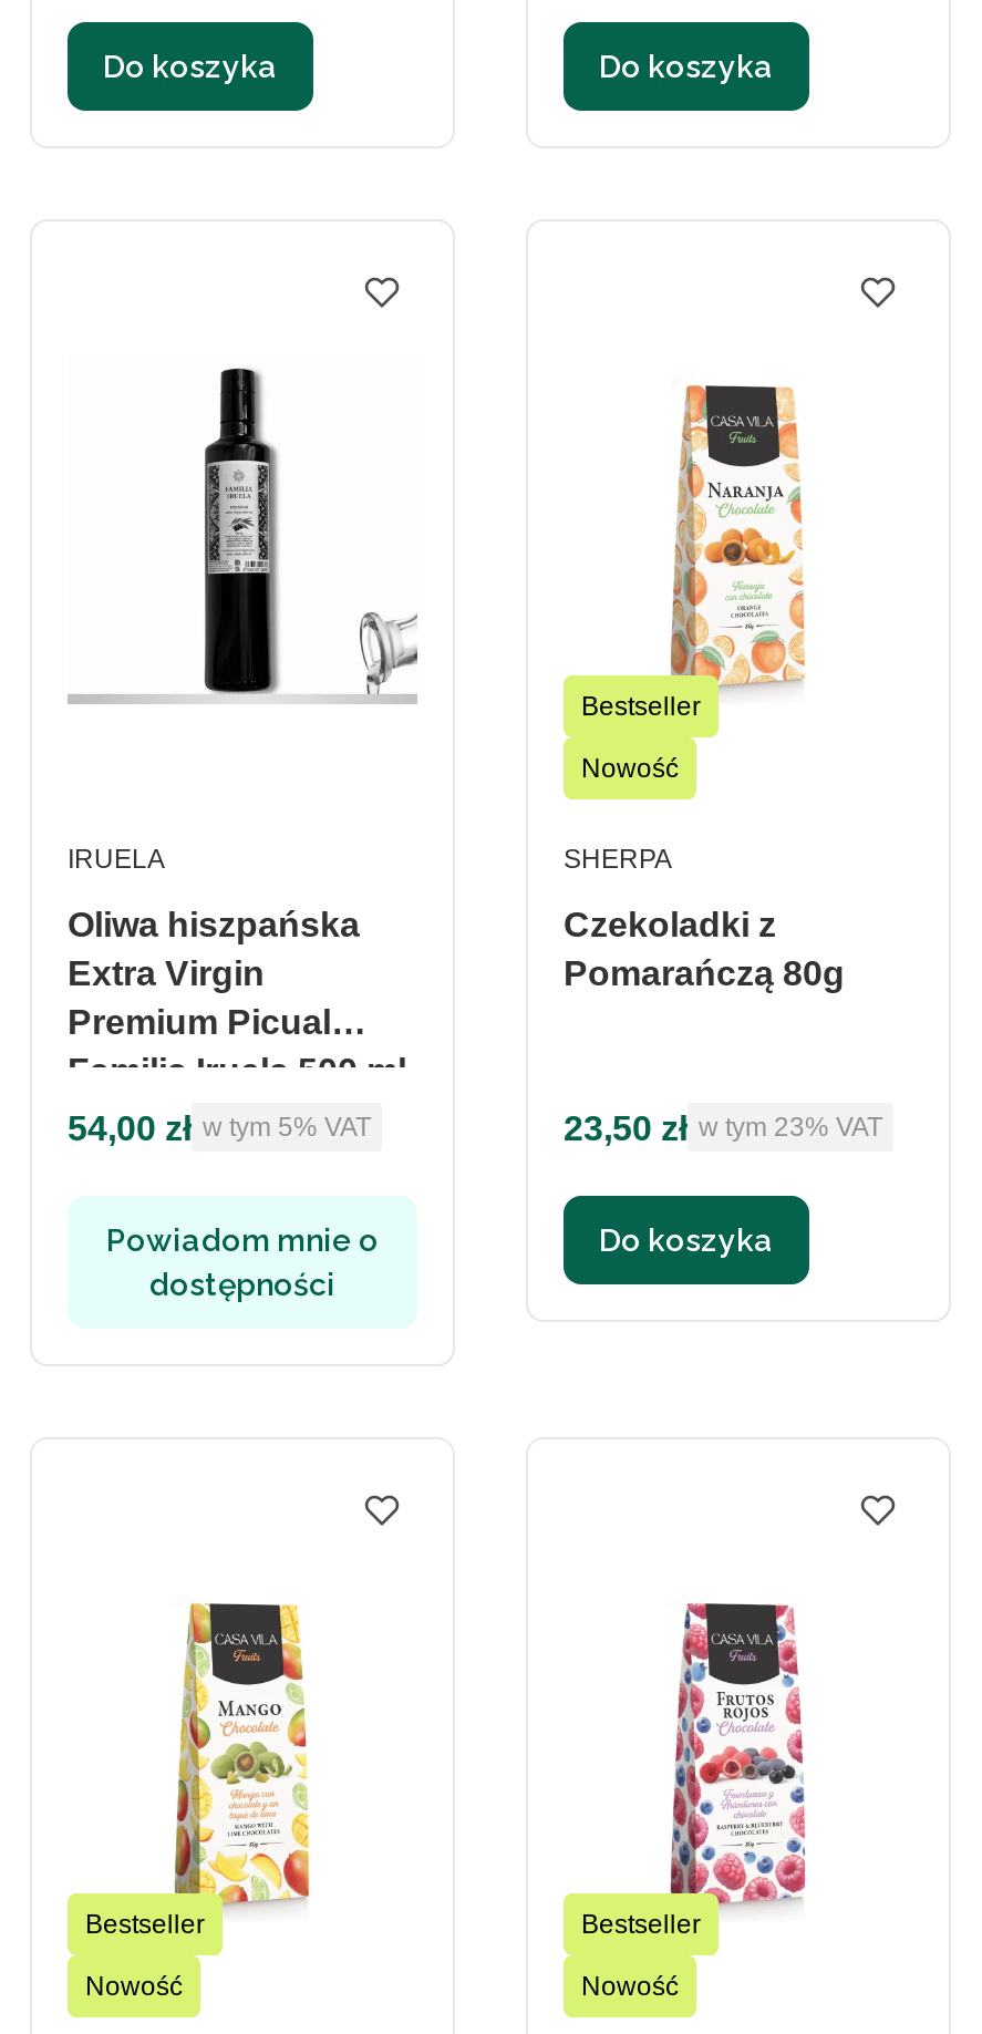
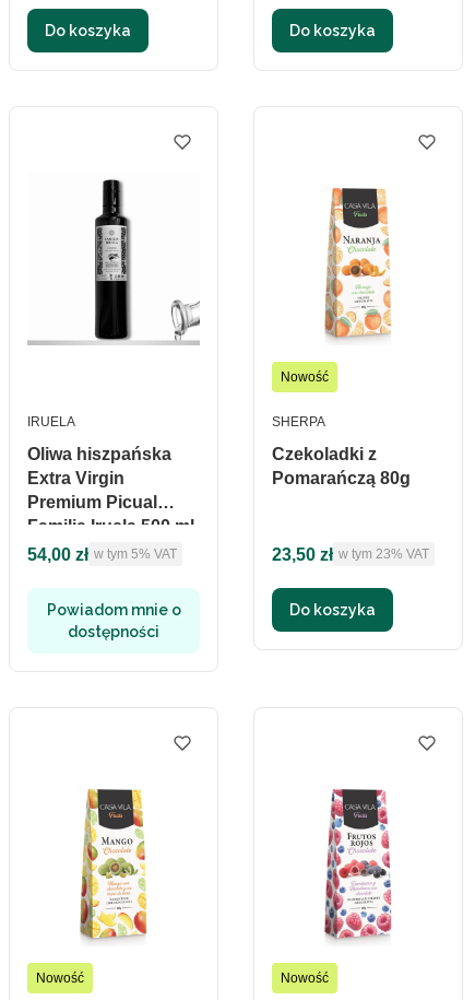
[581,691,701,722] Bestseller -> none
[85,1909,205,1940] Bestseller -> none
[581,1909,701,1940] Bestseller -> none

